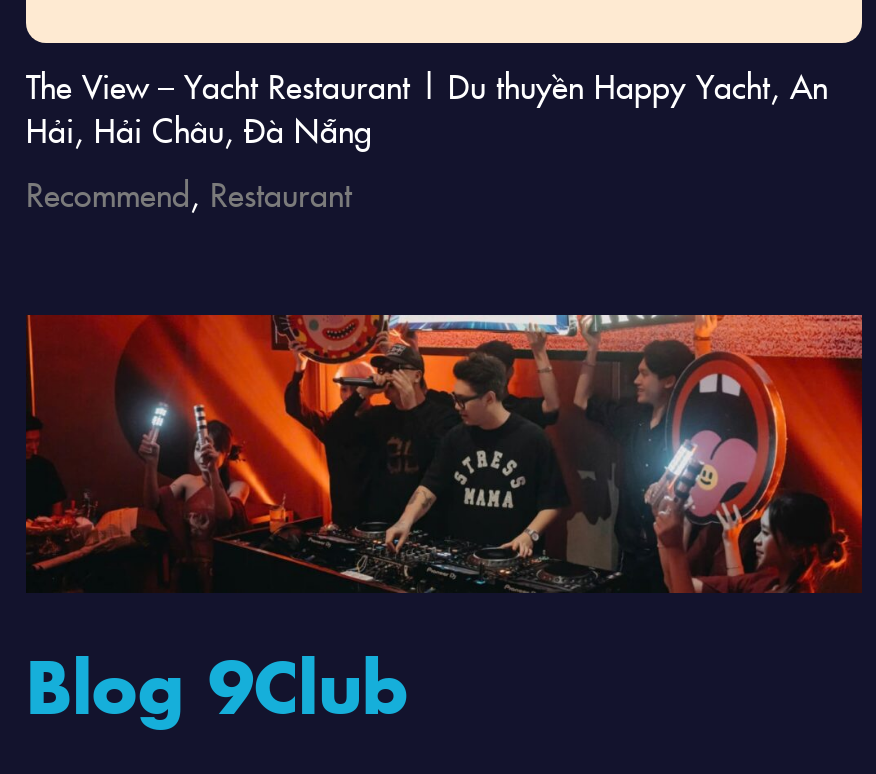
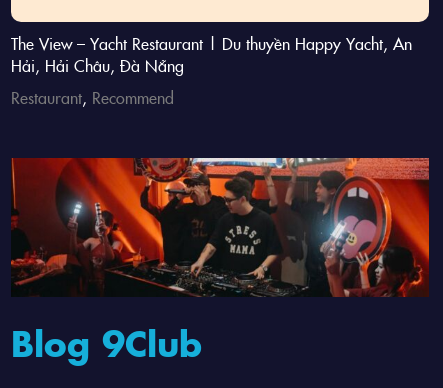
[26,171,352,215] Recommend, Restaurant -> [11,86,174,108] Restaurant, Recommend

